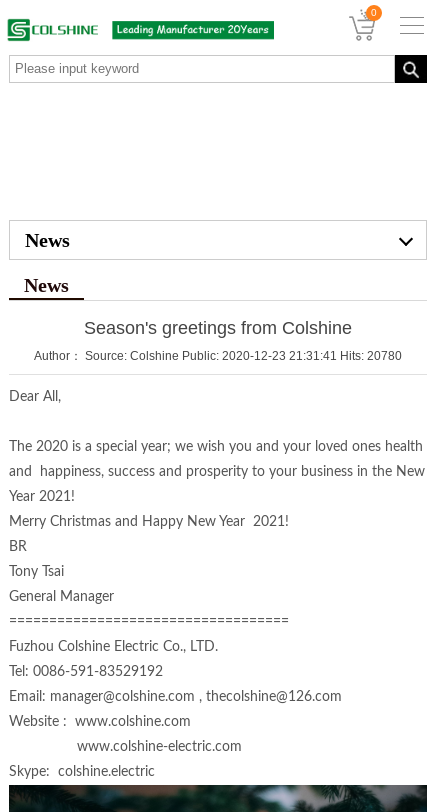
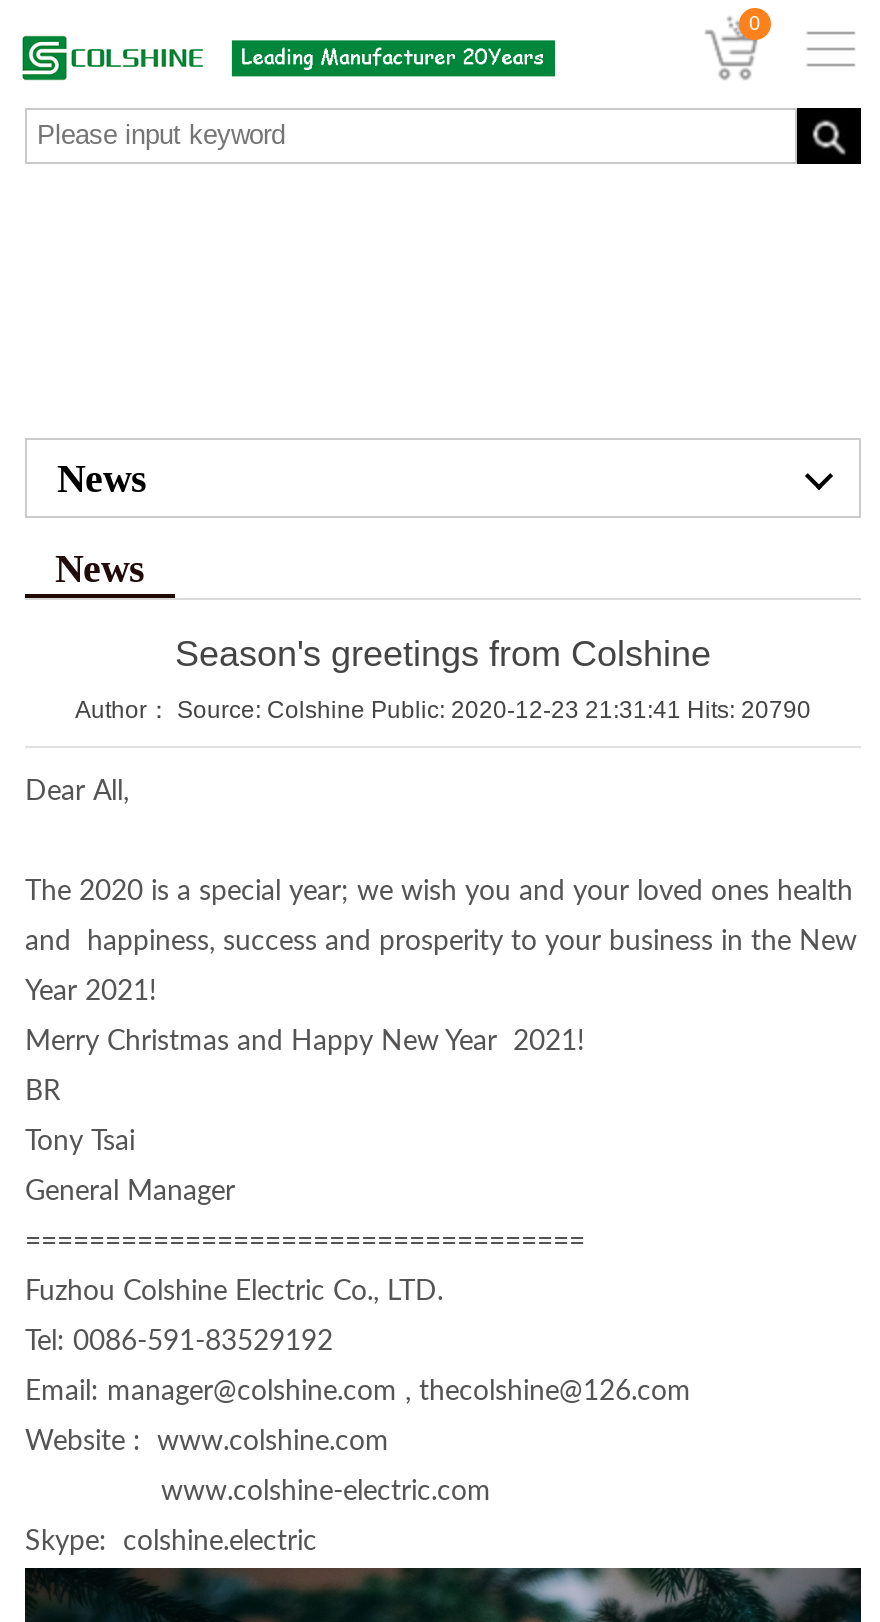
[34,349,402,363] Author： Source: Colshine Public: 2020-12-23 21:31:41 Hits: 20780 -> [75,696,811,724] Author： Source: Colshine Public: 2020-12-23 21:31:41 Hits: 20790

